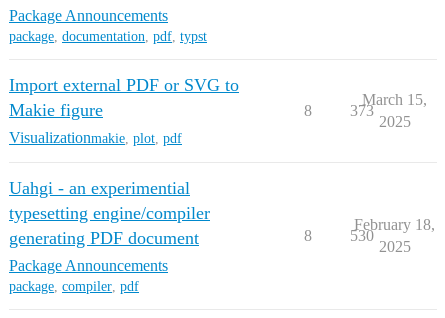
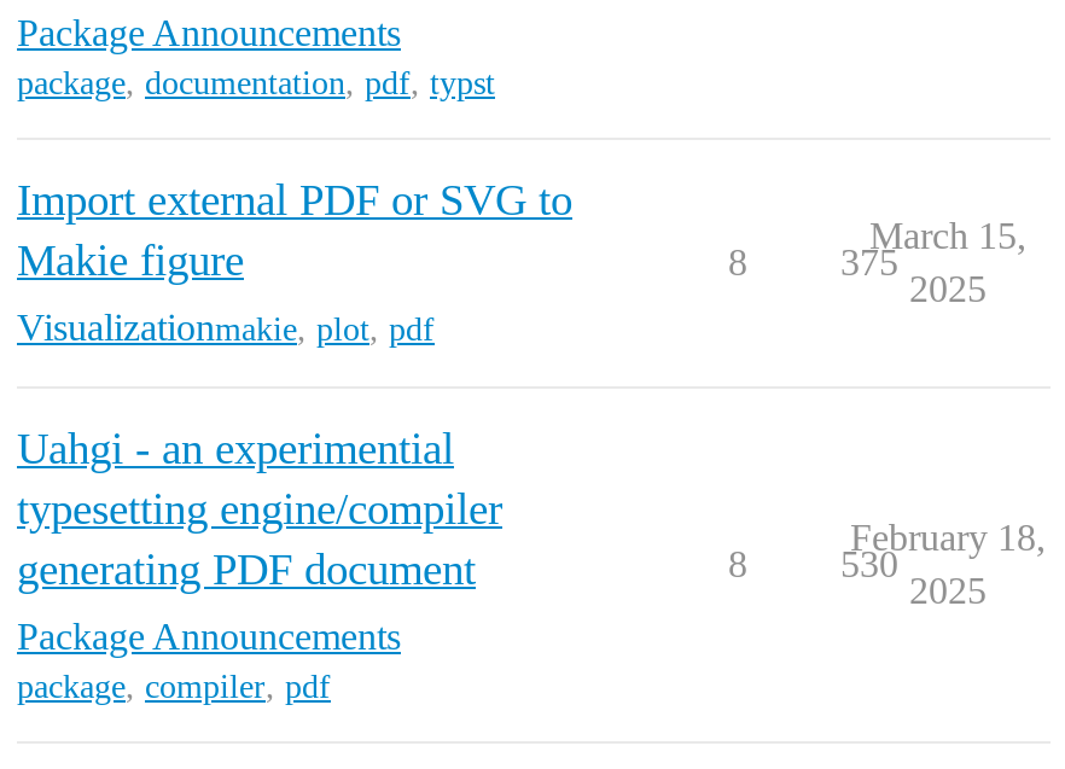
[350,102,374,119] 373 -> [840,241,898,282] 375

